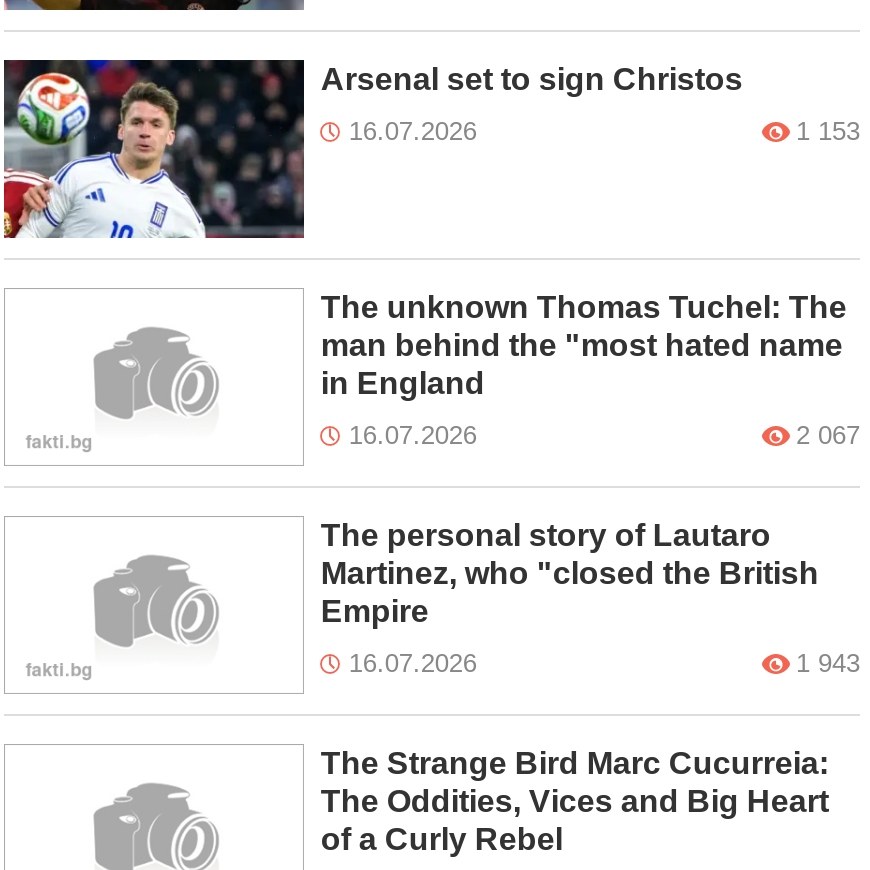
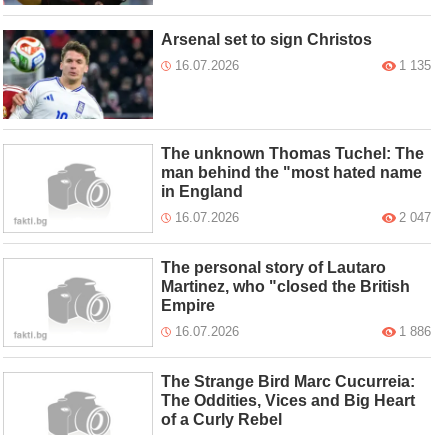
[796,116,860,146] 1 153 -> [399,58,431,73] 1 135
[796,420,860,450] 2 067 -> [399,210,431,225] 2 047
[796,648,860,678] 1 943 -> [399,324,431,339] 1 886

